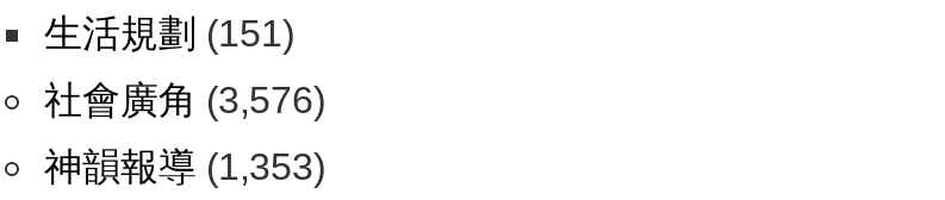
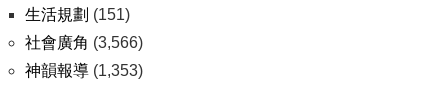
[44,80,325,120] 社會廣角(3,576) -> [25,34,143,51] 社會廣角(3,566)

